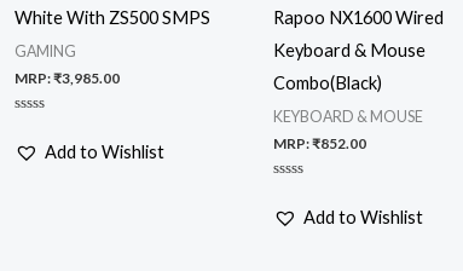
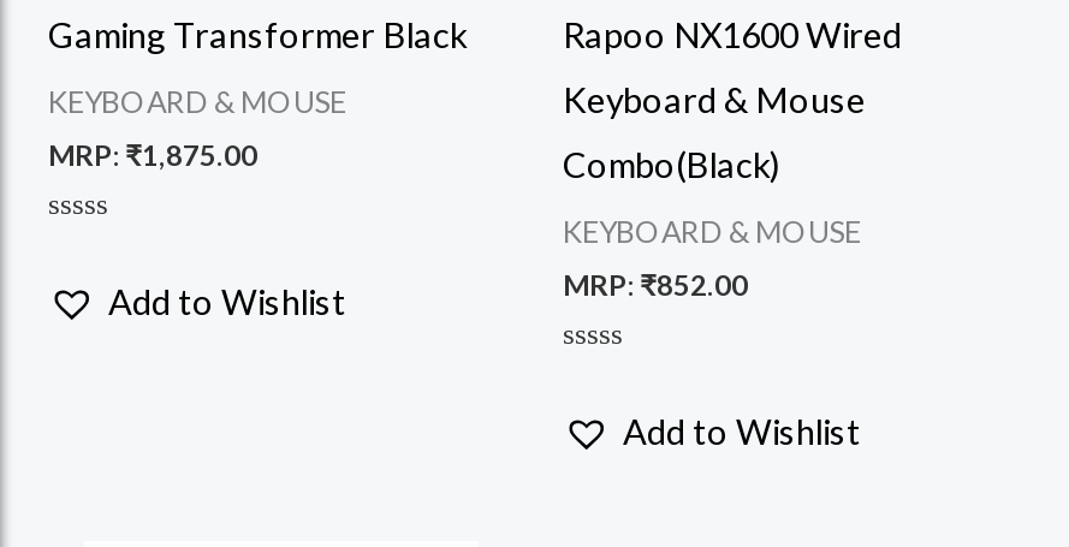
[15,7,210,28] White With ZS500 SMPS -> [48,14,467,55] Gaming Transformer Black
[15,43,76,61] GAMING -> [48,85,346,121] KEYBOARD & MOUSE
[15,69,120,87] MRP: ₹3,985.00 -> [48,138,257,174] MRP: ₹1,875.00

